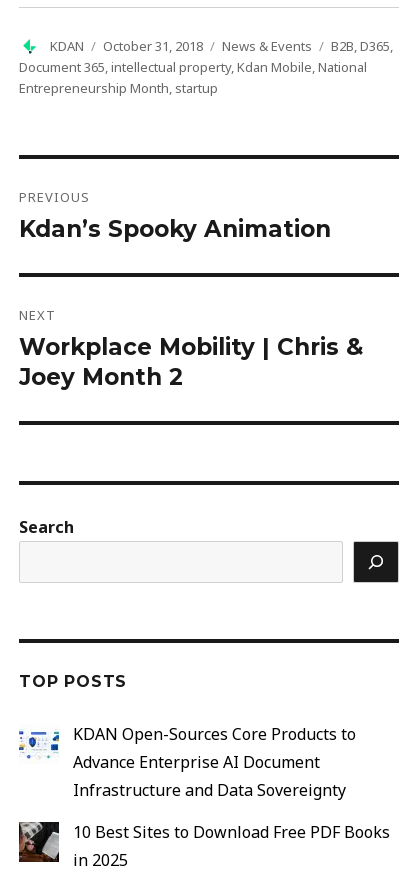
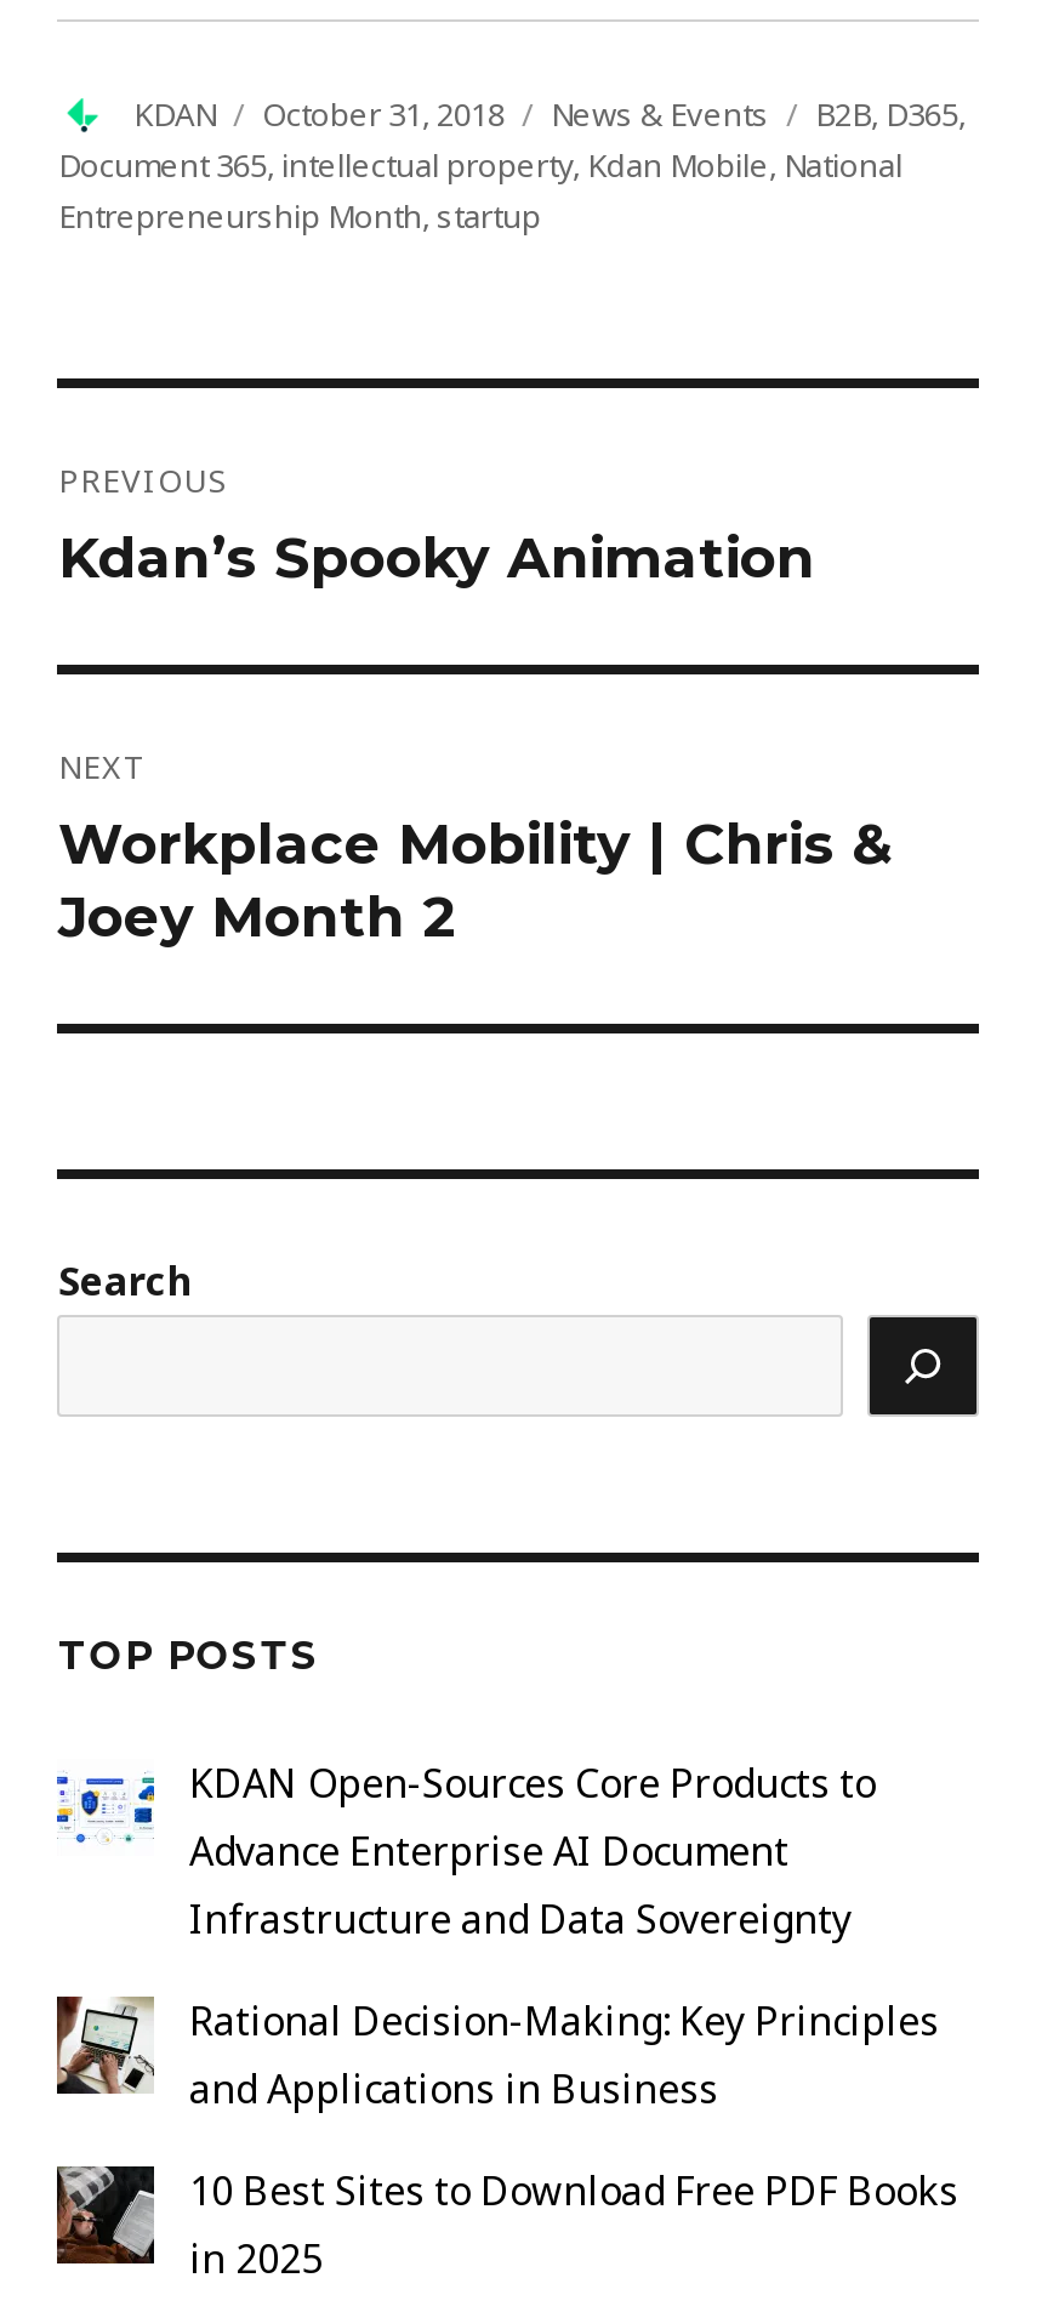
none -> [57,1993,939,2115] [image] | Rational Decision-Making: Key Principles | and Applications in Business

